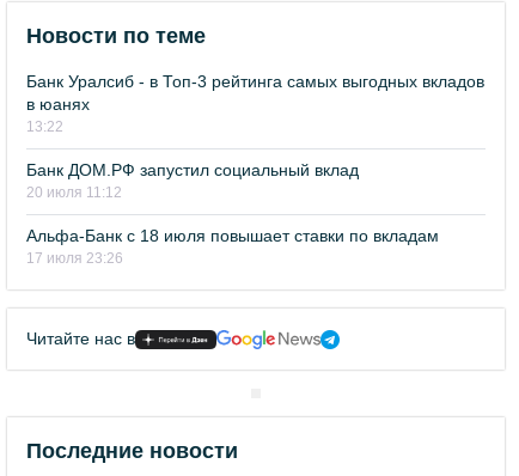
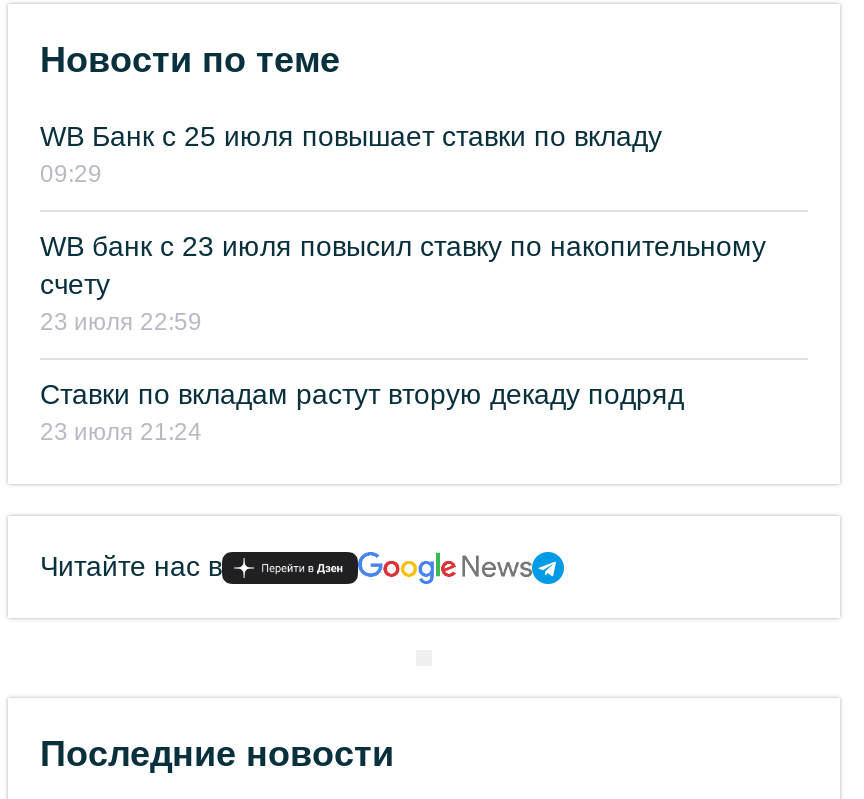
[26,72,484,135] Банк Уралсиб - в Топ-3 рейтинга самых выгодных вкладов | в юанях | 13:22 -> [40,120,662,188] WB Банк с 25 июля повышает ставки по вкладу | 09:29
[26,160,359,201] Банк ДОМ.РФ запустил социальный вклад | 20 июля 11:12 -> [40,230,766,336] WB банк с 23 июля повысил ставку по накопительному | счету | 23 июля 22:59
[26,226,439,267] Альфа-Банк с 18 июля повышает ставки по вкладам | 17 июля 23:26 -> [40,378,684,446] Ставки по вкладам растут вторую декаду подряд | 23 июля 21:24

